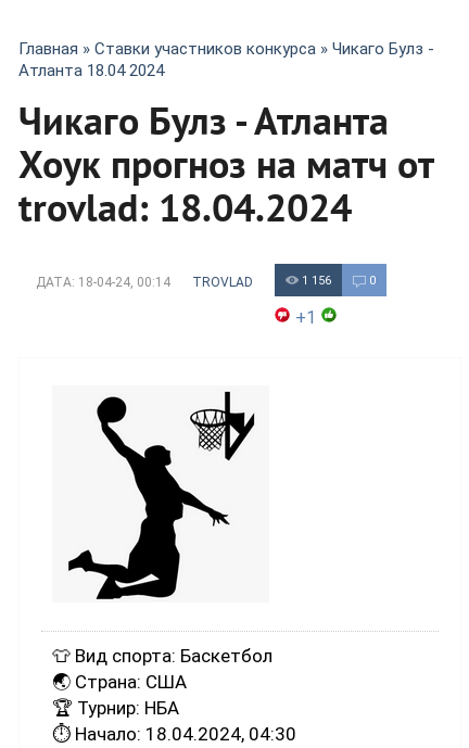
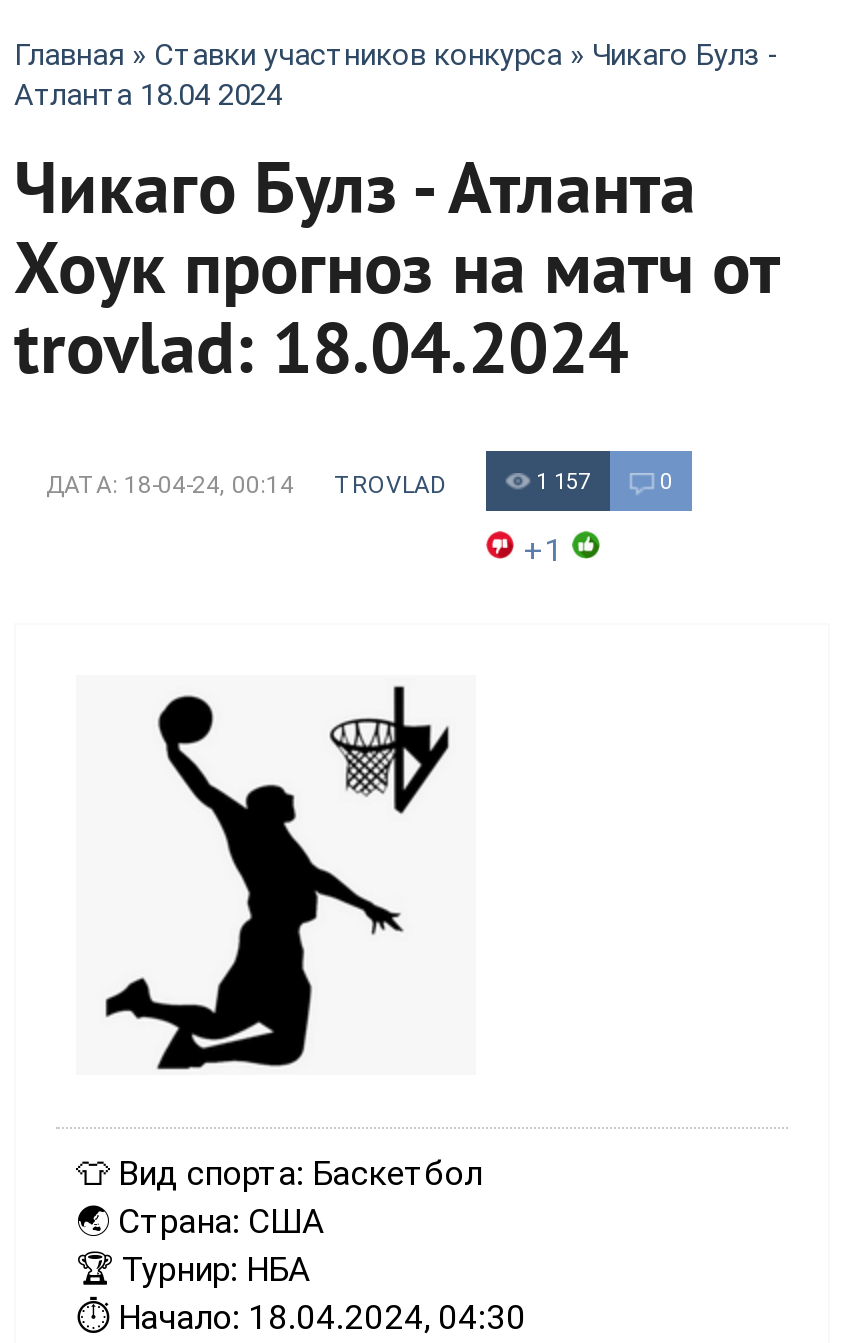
[302,274,331,288] 1 156 -> [536,470,590,496] 1 157

